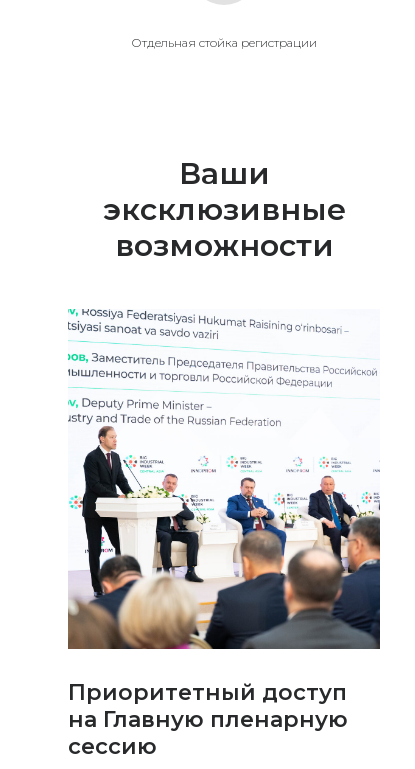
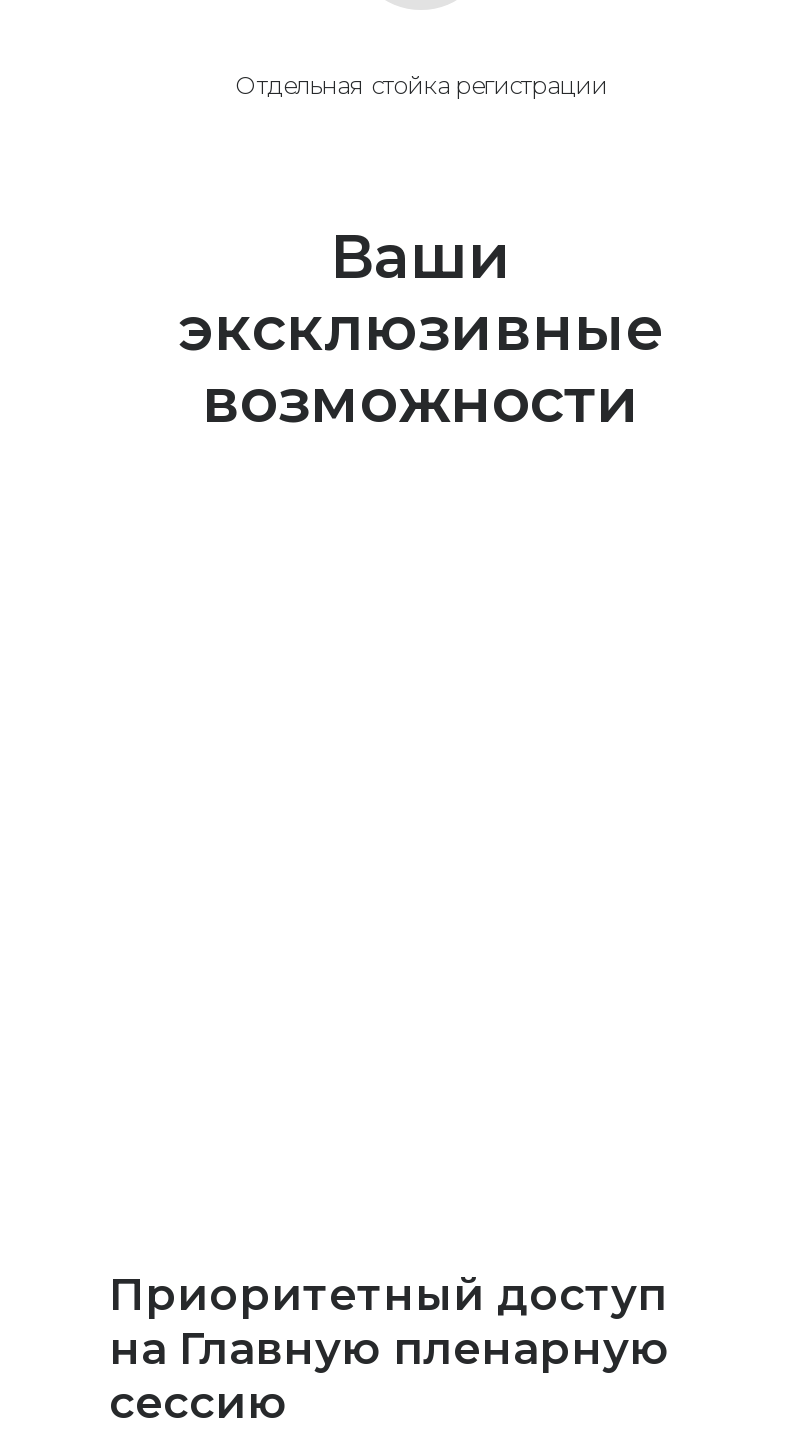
[67,308,381,650] [image] -> none

